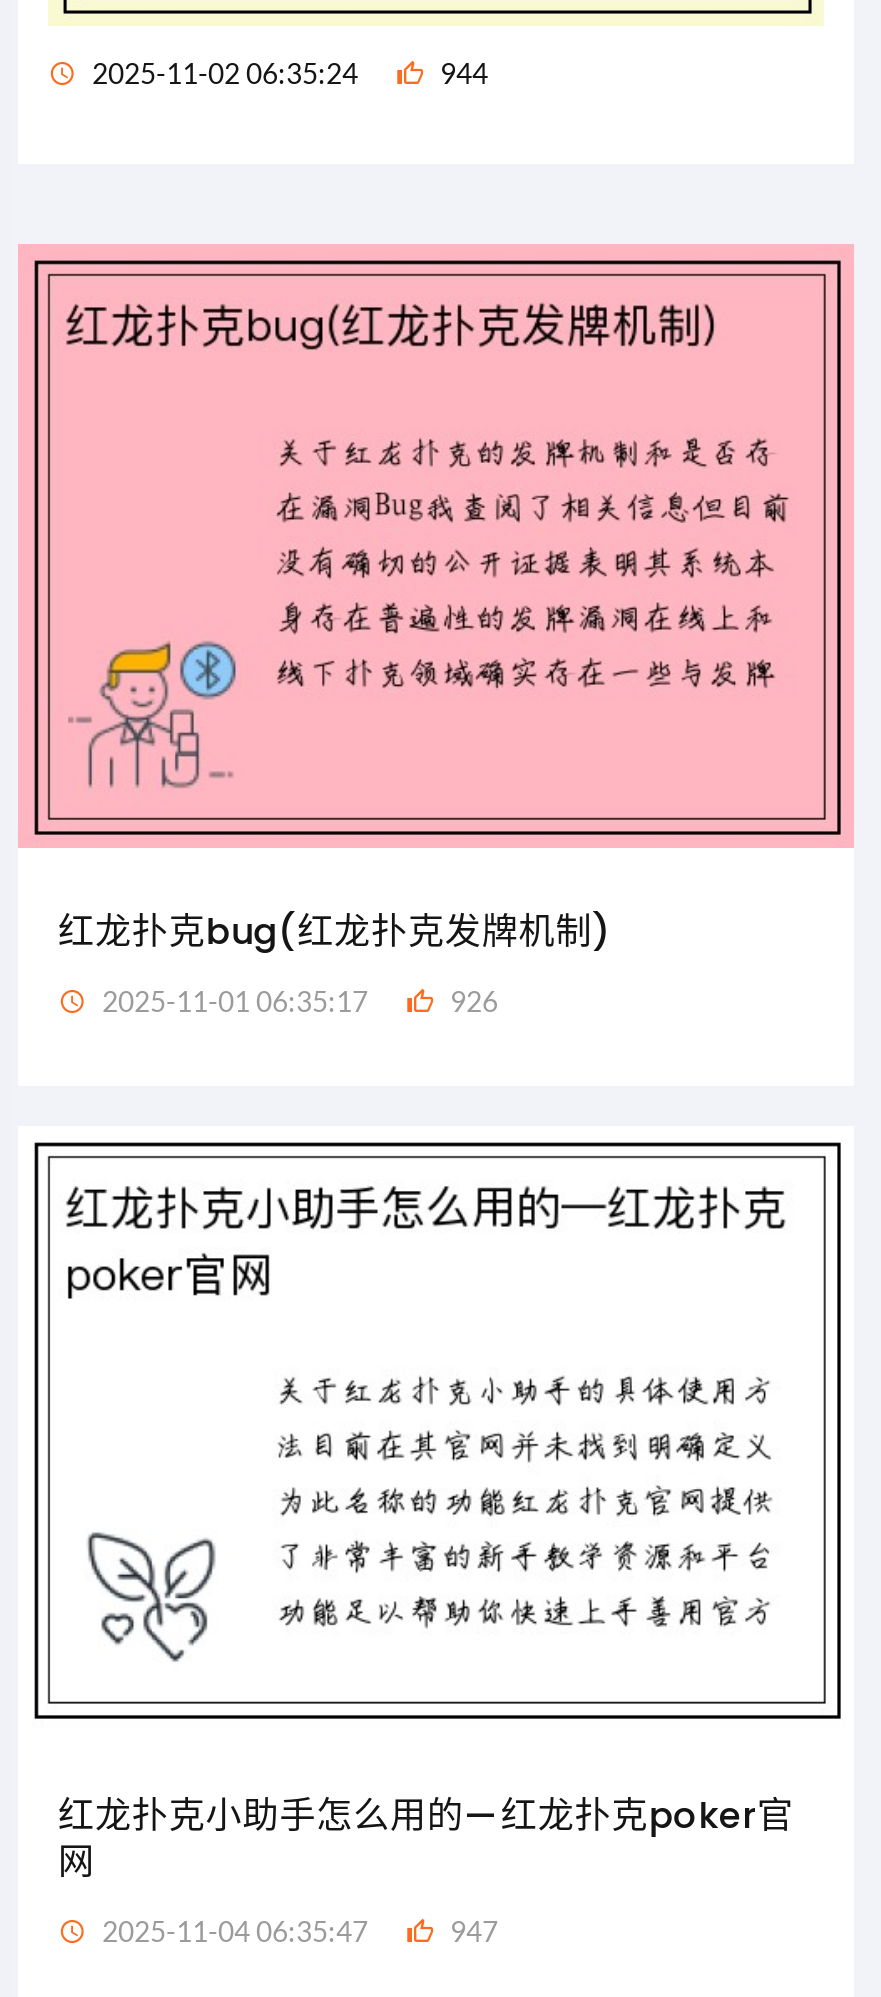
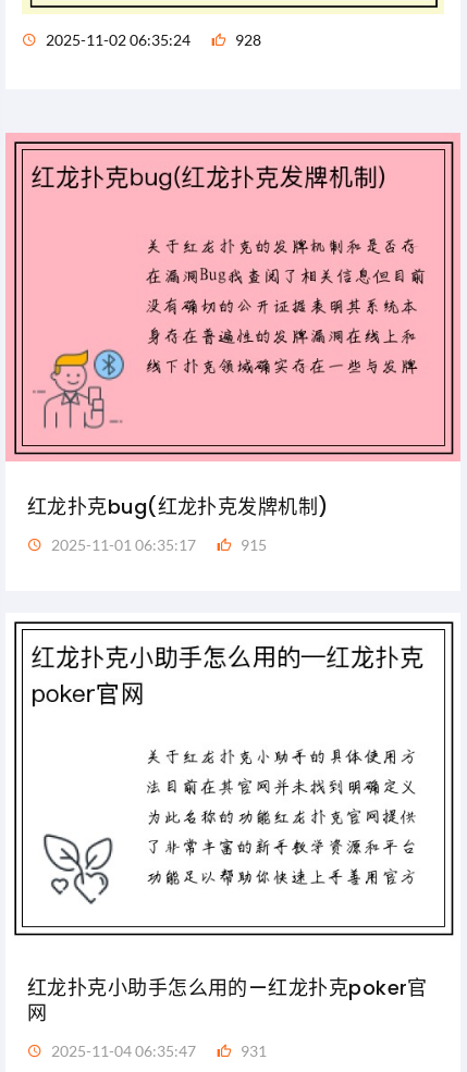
[440,56,488,90] 944 -> [235,30,261,49] 928
[450,985,498,1019] 926 -> [241,536,267,554] 915
[450,1914,498,1948] 947 -> [241,1042,267,1060] 931

